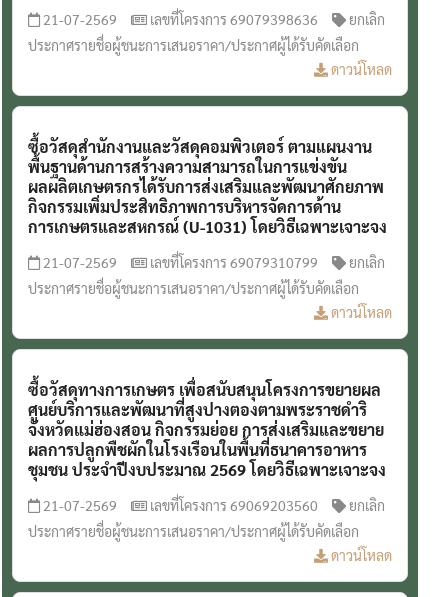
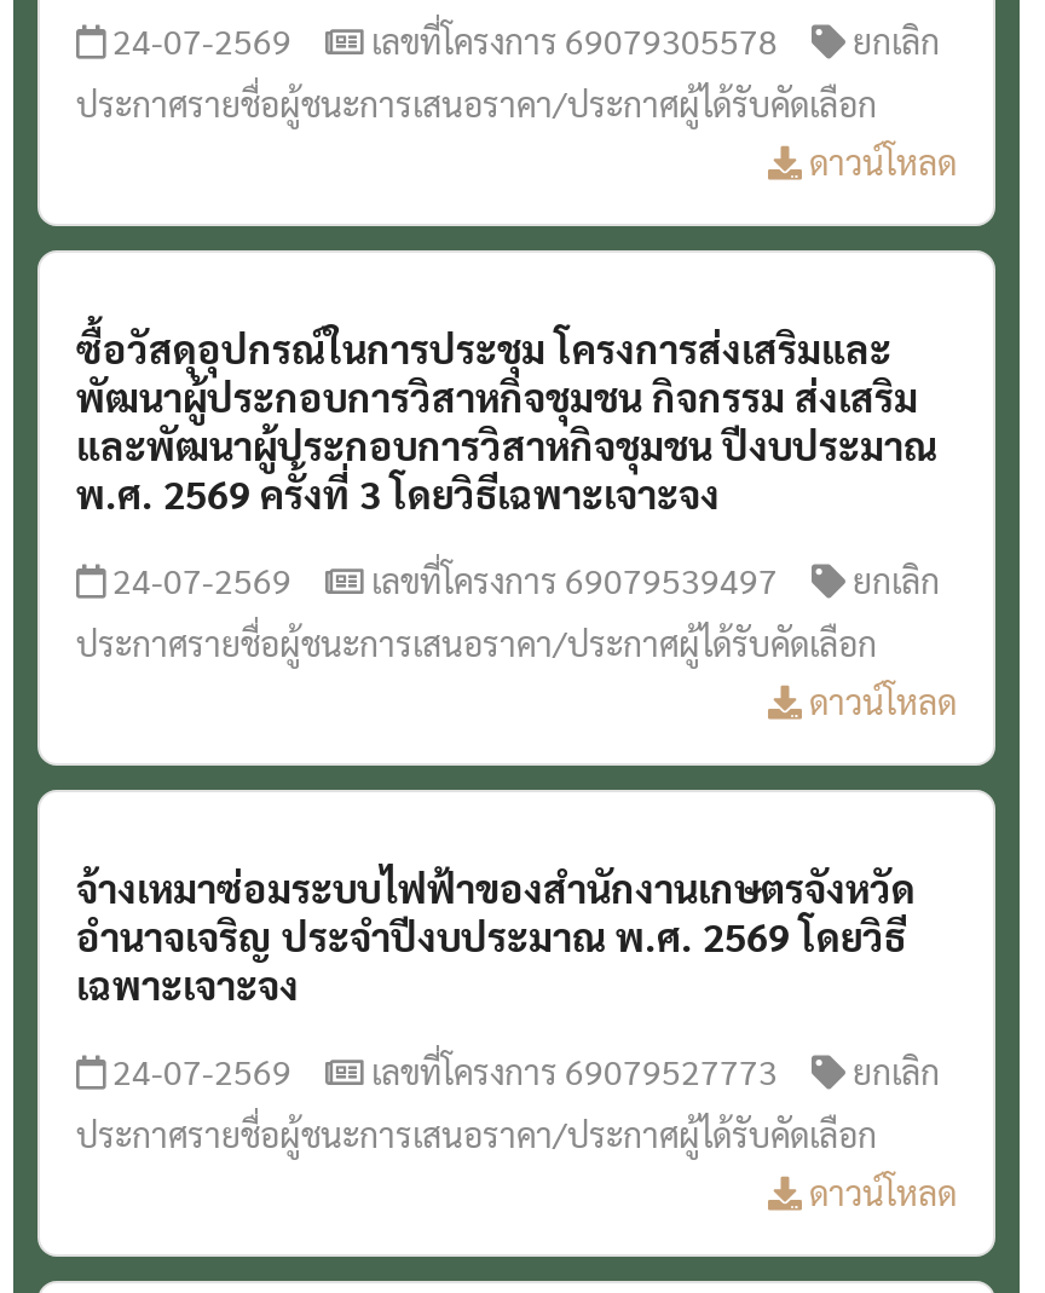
[40,10,318,28] 21-07-2569 | เลขที่โครงการ 69079398636 -> [105,18,778,62] 24-07-2569 | เลขที่โครงการ 69079305578
[28,136,387,237] ซื้อวัสดุสำนักงานและวัสดุคอมพิวเตอร์ ตามแผนงาน | พื้นฐานด้านการสร้างความสามารถในการแข่งขัน | ผลผลิตเกษตรกรได้รับการส่งเสริมและพัฒนาศักยภาพ | กิจกรรมเพิ่มประสิทธิภาพการบริหารจัดการด้าน | การเกษตรและสหกรณ์ (U-1031) โดยวิธีเฉพาะเจาะจง -> [76,323,937,519] ซื้อวัสดุอุปกรณ์ในการประชุม โครงการส่งเสริมและ | พัฒนาผู้ประกอบการวิสาหกิจชุมชน กิจกรรม ส่งเสริม | และพัฒนาผู้ประกอบการวิสาหกิจชุมชน ปีงบประมาณ | พ.ศ. 2569 ครั้งที่ 3 โดยวิธีเฉพาะเจาะจง
[40,253,318,271] 21-07-2569 | เลขที่โครงการ 69079310799 -> [105,558,778,601] 24-07-2569 | เลขที่โครงการ 69079539497
[28,379,386,480] ซื้อวัสดุทางการเกษตร เพื่อสนับสนุนโครงการขยายผล | ศูนย์บริการและพัฒนาที่สูงปางตองตามพระราชดำริ | จังหวัดแม่ฮ่องสอน กิจกรรมย่อย การส่งเสริมและขยาย | ผลการปลูกพืชผักในโรงเรือนในพื้นที่ธนาคารอาหาร | ชุมชน ประจำปีงบประมาณ 2569 โดยวิธีเฉพาะเจาะจง -> [76,862,916,1010] จ้างเหมาซ่อมระบบไฟฟ้าของสำนักงานเกษตรจังหวัด | อำนาจเจริญ ประจำปีงบประมาณ พ.ศ. 2569 โดยวิธี | เฉพาะเจาะจง
[40,496,318,514] 21-07-2569 | เลขที่โครงการ 69069203560 -> [105,1049,778,1092] 24-07-2569 | เลขที่โครงการ 69079527773

